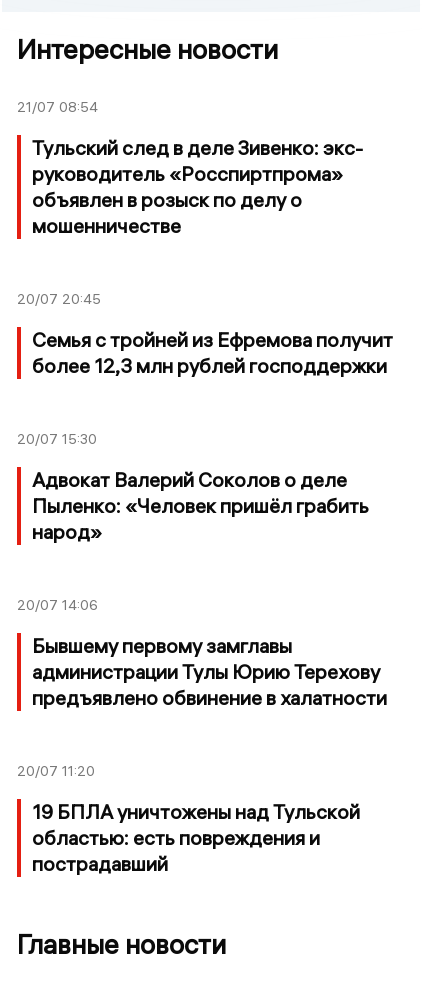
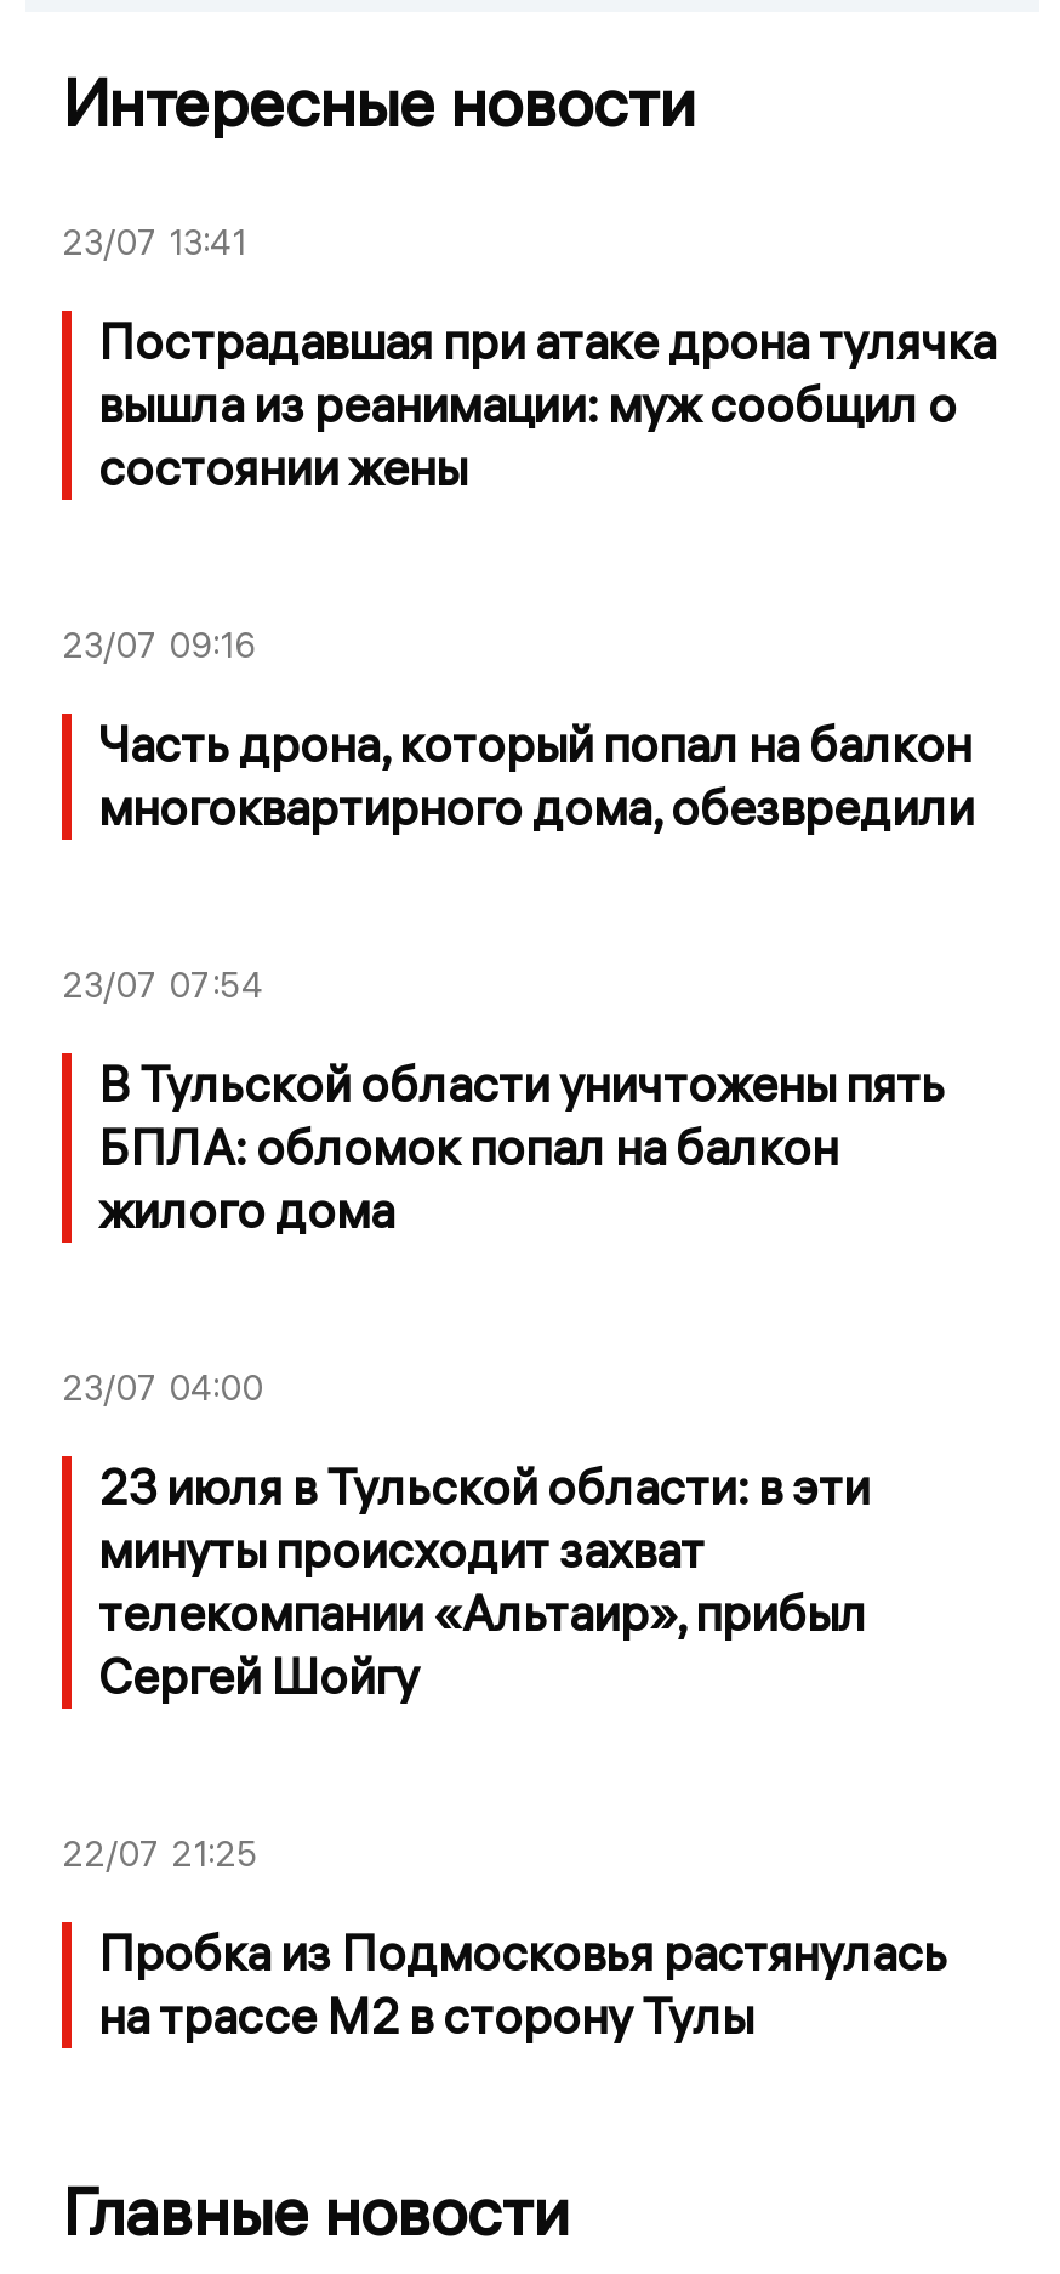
[17,97,98,115] 21/07 08:54 -> [62,220,246,263] 23/07 13:41
[32,134,363,237] Тульский след в деле Зивенко: экс- | руководитель «Росспиртпрома» | объявлен в розыск по делу о | мошенничестве -> [98,309,996,496] Пострадавшая при атаке дрона тулячка | вышла из реанимации: муж сообщил о | состоянии жены
[17,289,101,307] 20/07 20:45 -> [62,622,256,666] 23/07 09:16
[32,326,393,377] Семья с тройней из Ефремова получит | более 12,3 млн рублей господдержки -> [98,712,974,836] Часть дрона, который попал на балкон | многоквартирного дома, обезвредили
[17,429,97,447] 20/07 15:30 -> [62,962,263,1006] 23/07 07:54
[32,466,369,543] Адвокат Валерий Соколов о деле | Пыленко: «Человек пришёл грабить | народ» -> [98,1052,945,1239] В Тульской области уничтожены пять | БПЛА: обломок попал на балкон | жилого дома
[17,595,98,613] 20/07 14:06 -> [62,1365,263,1409] 23/07 04:00
[32,632,387,709] Бывшему первому замглавы | администрации Тулы Юрию Терехову | предъявлено обвинение в халатности -> [98,1455,870,1705] 23 июля в Тульской области: в эти | минуты происходит захват | телекомпании «Альтаир», прибыл | Сергей Шойгу
[17,761,95,779] 20/07 11:20 -> [62,1831,258,1875] 22/07 21:25
[32,798,360,875] 19 БПЛА уничтожены над Тульской | областью: есть повреждения и | пострадавший -> [98,1921,947,2045] Пробка из Подмосковья растянулась | на трассе М2 в сторону Тулы

